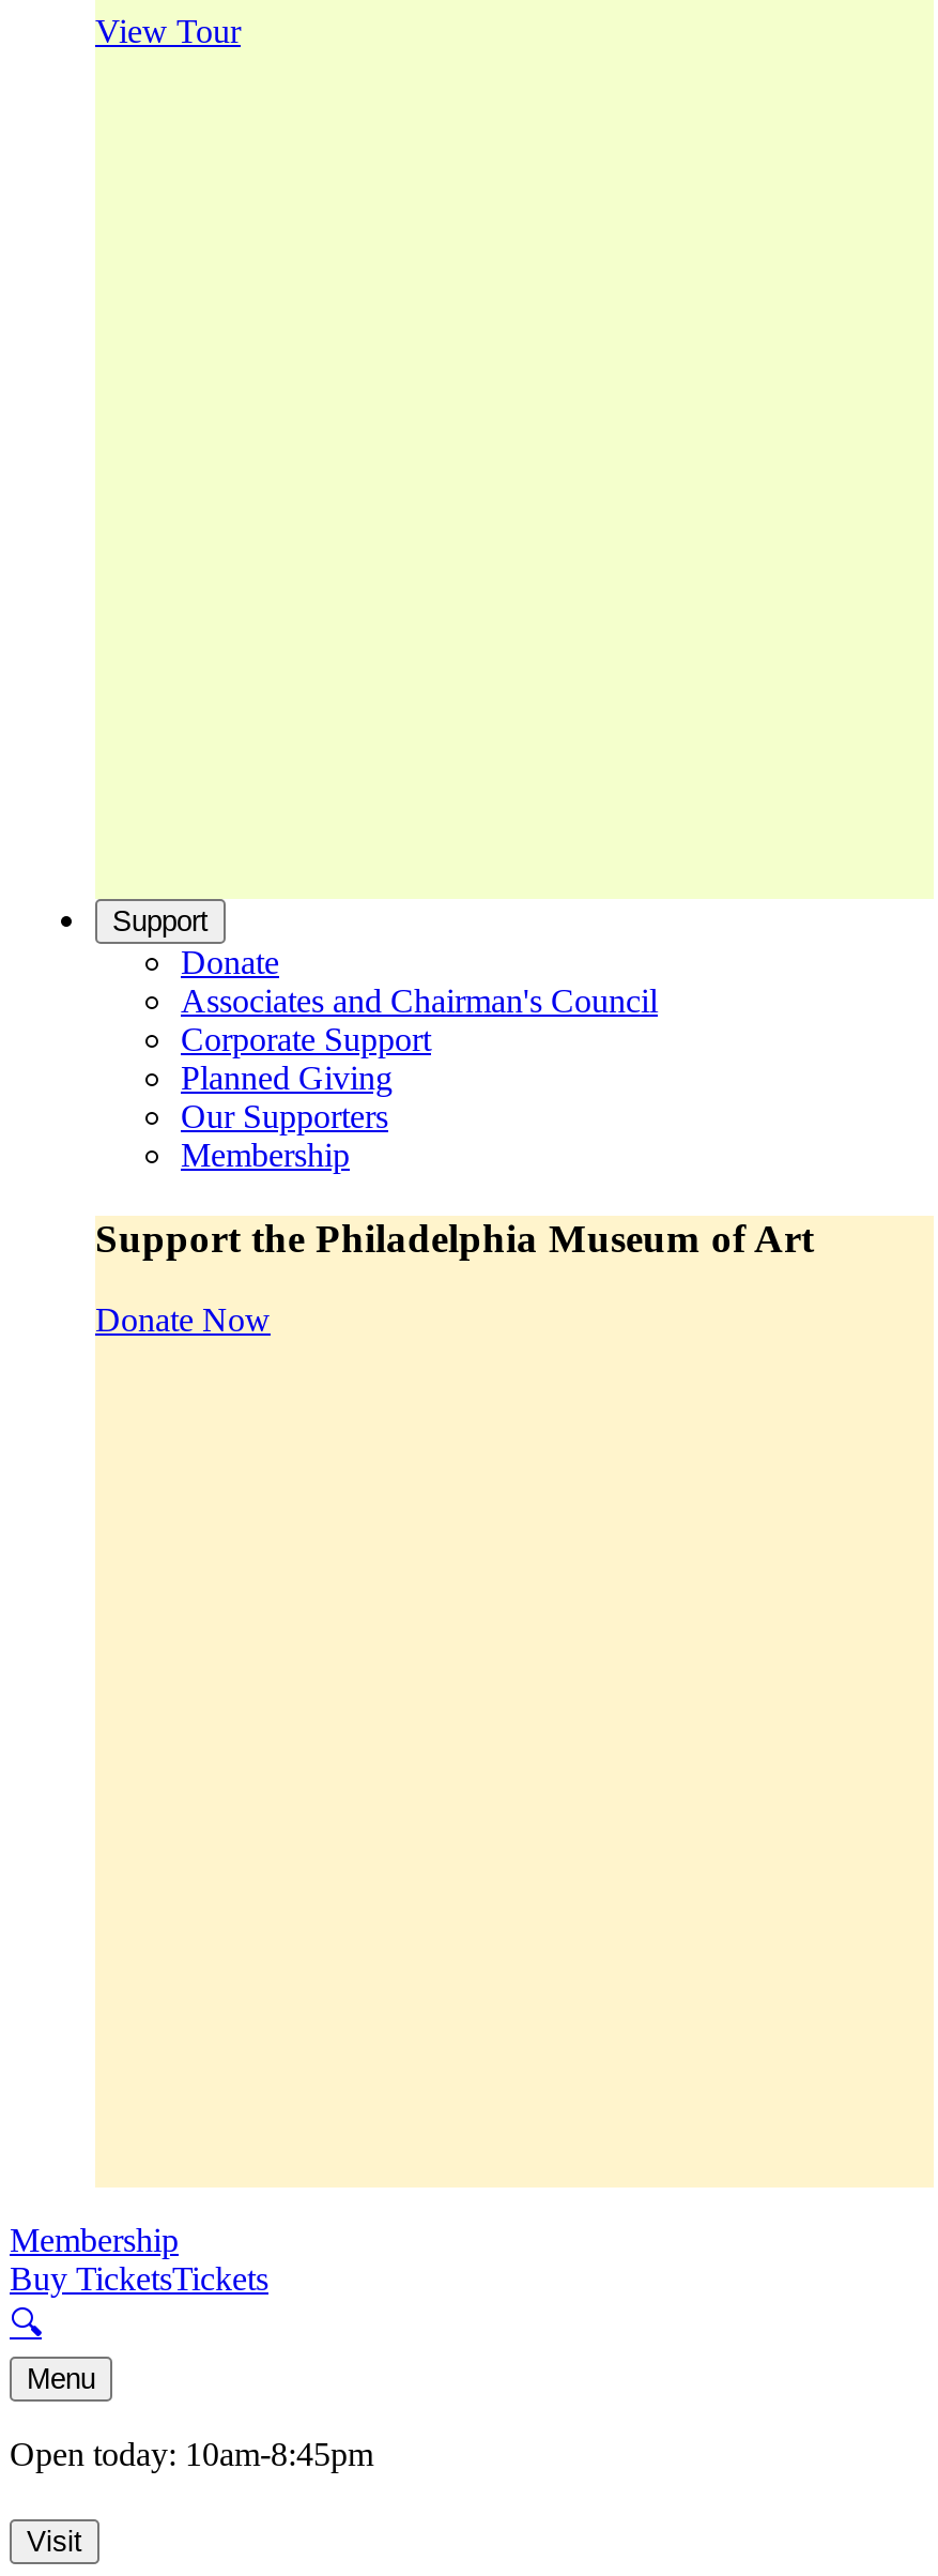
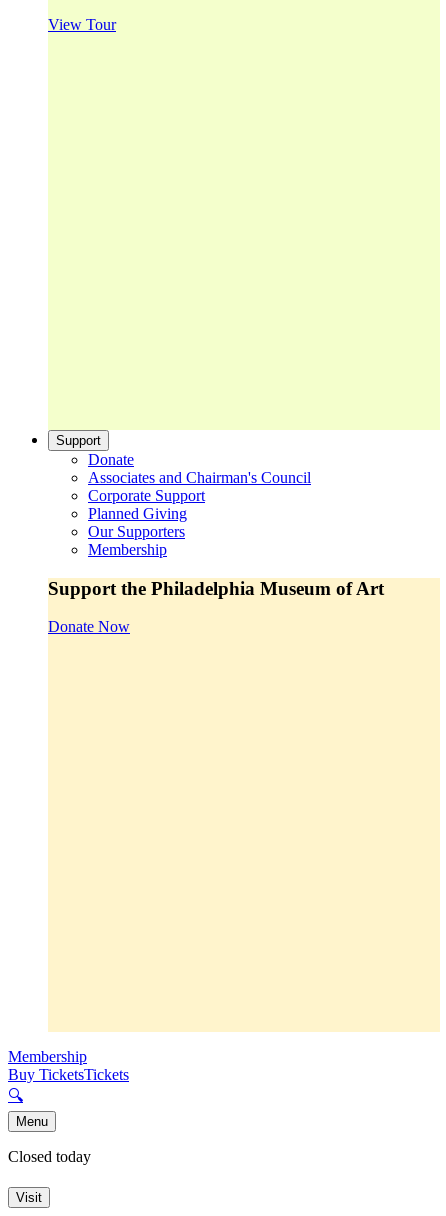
[10,2436,373,2473] Open today: 10am-8:45pm -> [8,1148,91,1165] Closed today

